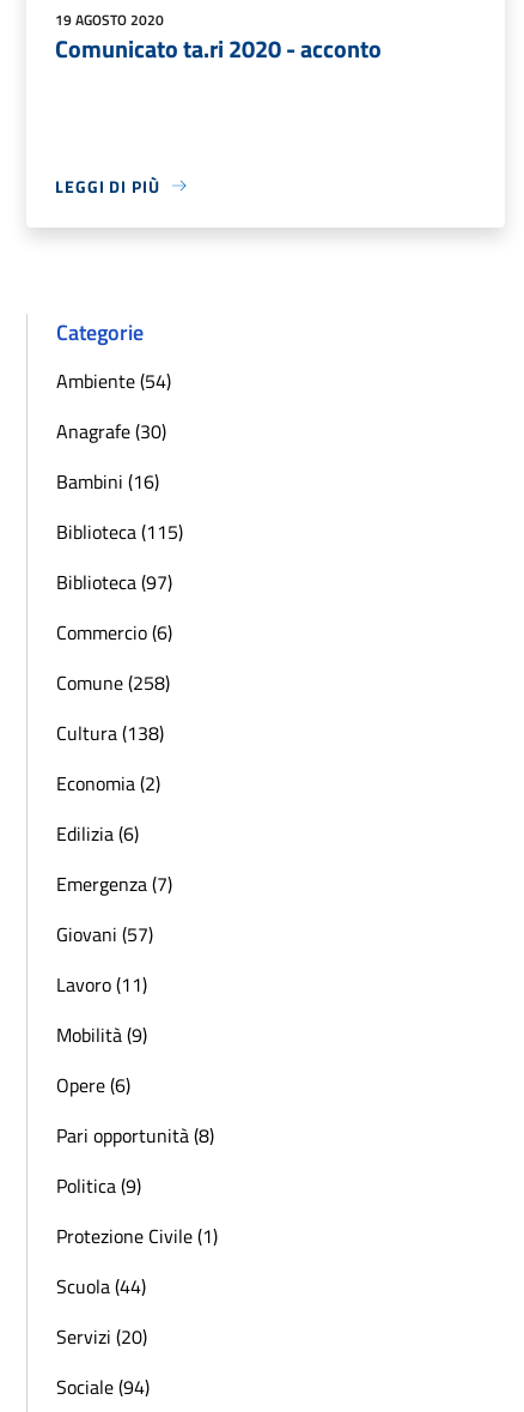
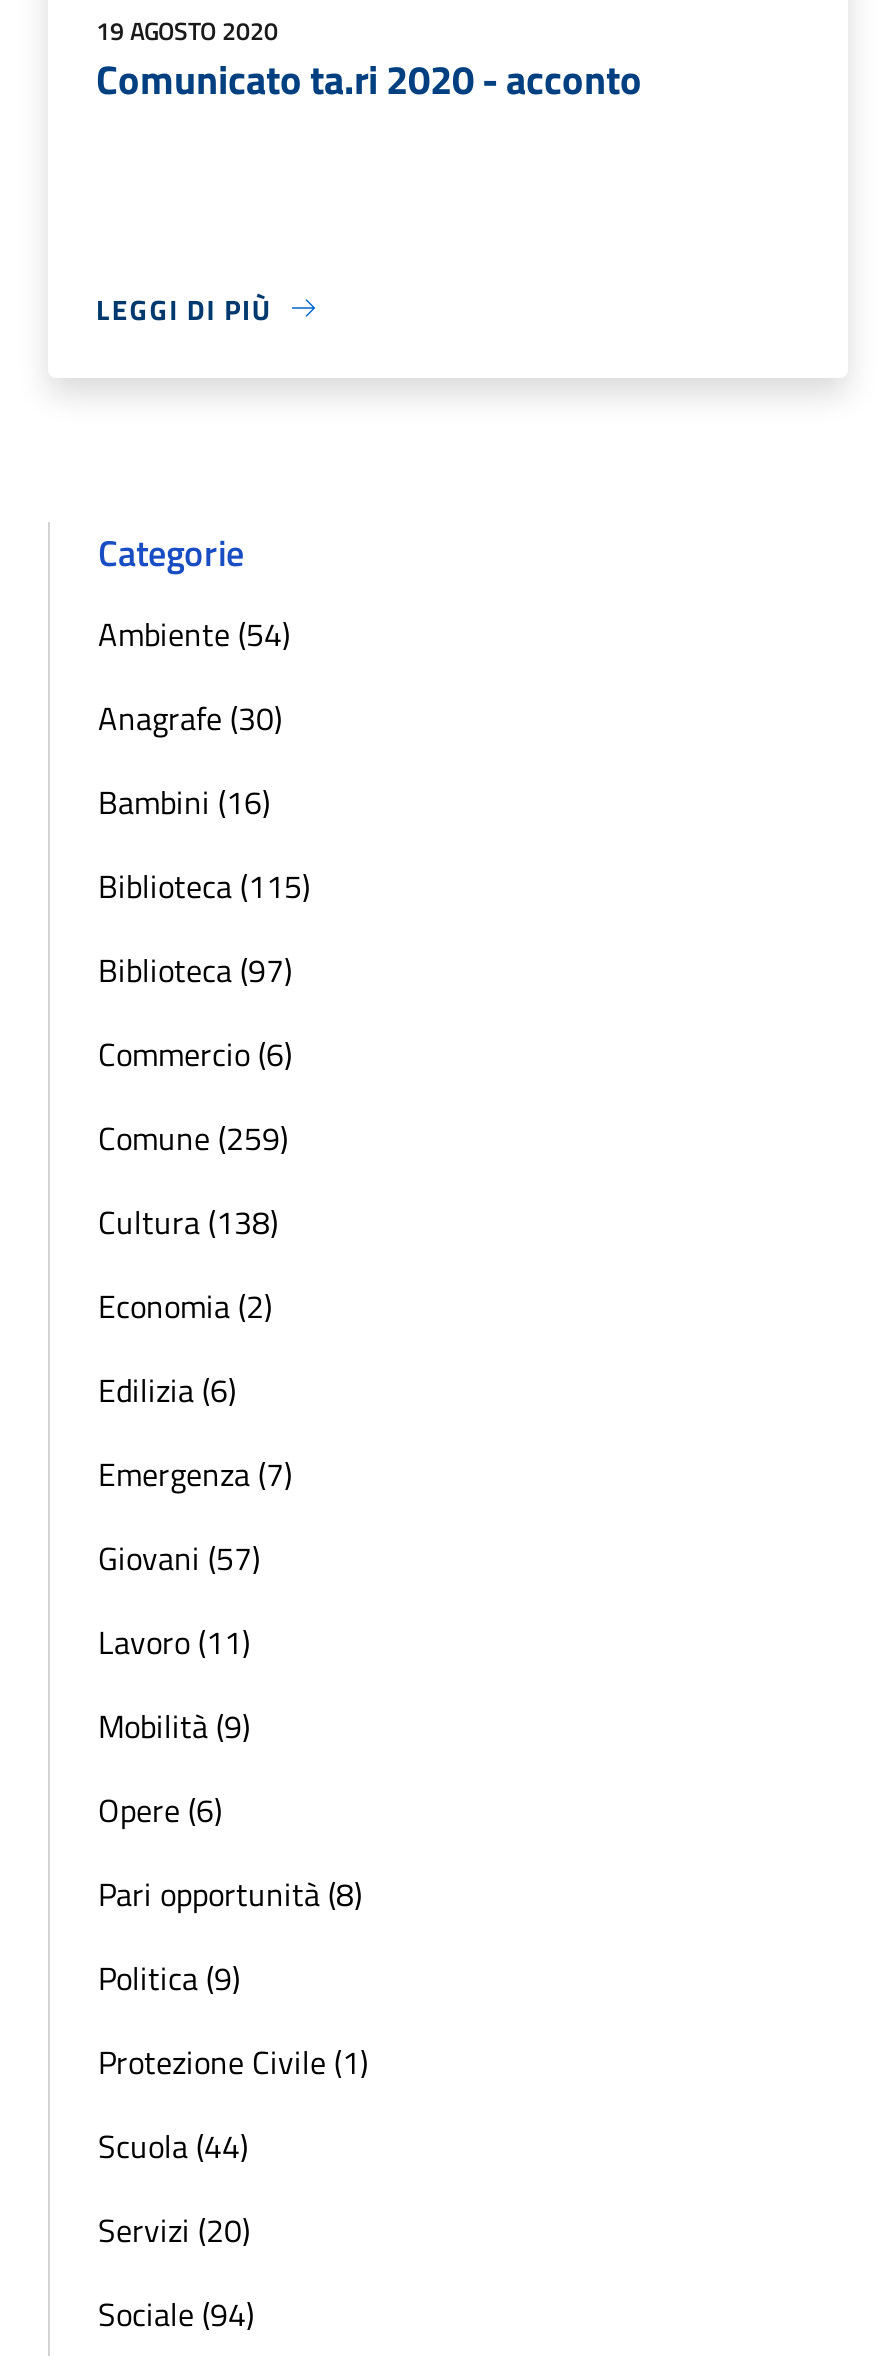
[56,668,170,697] Comune (258) -> [98,1114,288,1162] Comune (259)

